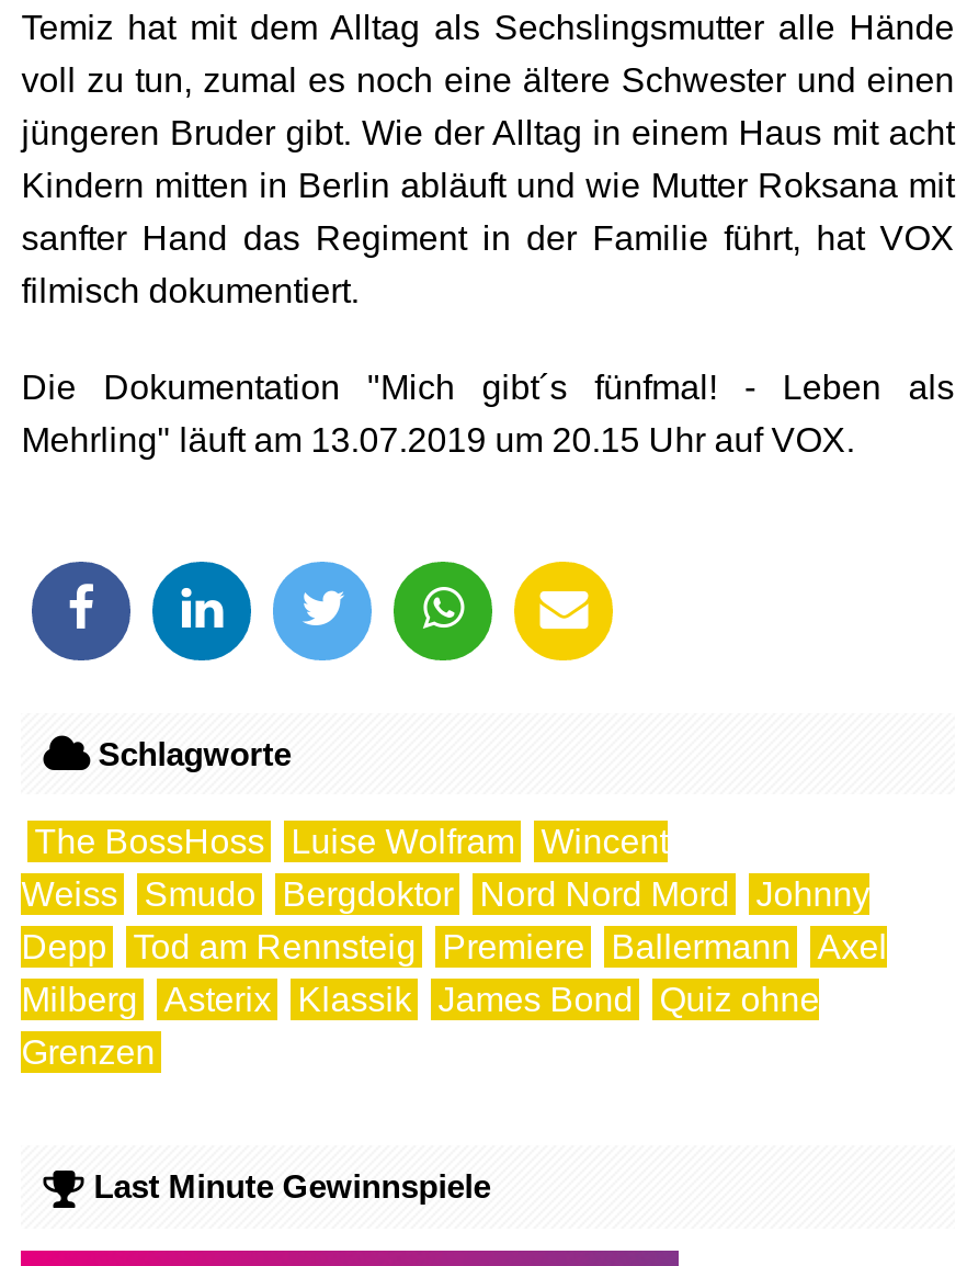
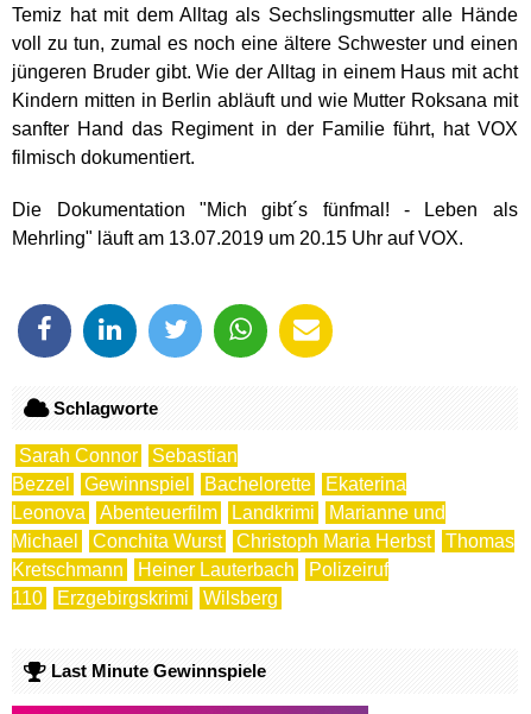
[21,823,887,1071] The BossHoss | Luise Wolfram | Wincent | Weiss | Smudo | Bergdoktor | Nord Nord Mord | Johnny | Depp | Tod am Rennsteig | Premiere | Ballermann | Axel | Milberg | Asterix | Klassik | James Bond | Quiz ohne | Grenzen -> [12,446,515,609] Sarah Connor | Sebastian | Bezzel | Gewinnspiel | Bachelorette | Ekaterina | Leonova | Abenteuerfilm | Landkrimi | Marianne und | Michael | Conchita Wurst | Christoph Maria Herbst | Thomas | Kretschmann | Heiner Lauterbach | Polizeiruf | 110 | Erzgebirgskrimi | Wilsberg

